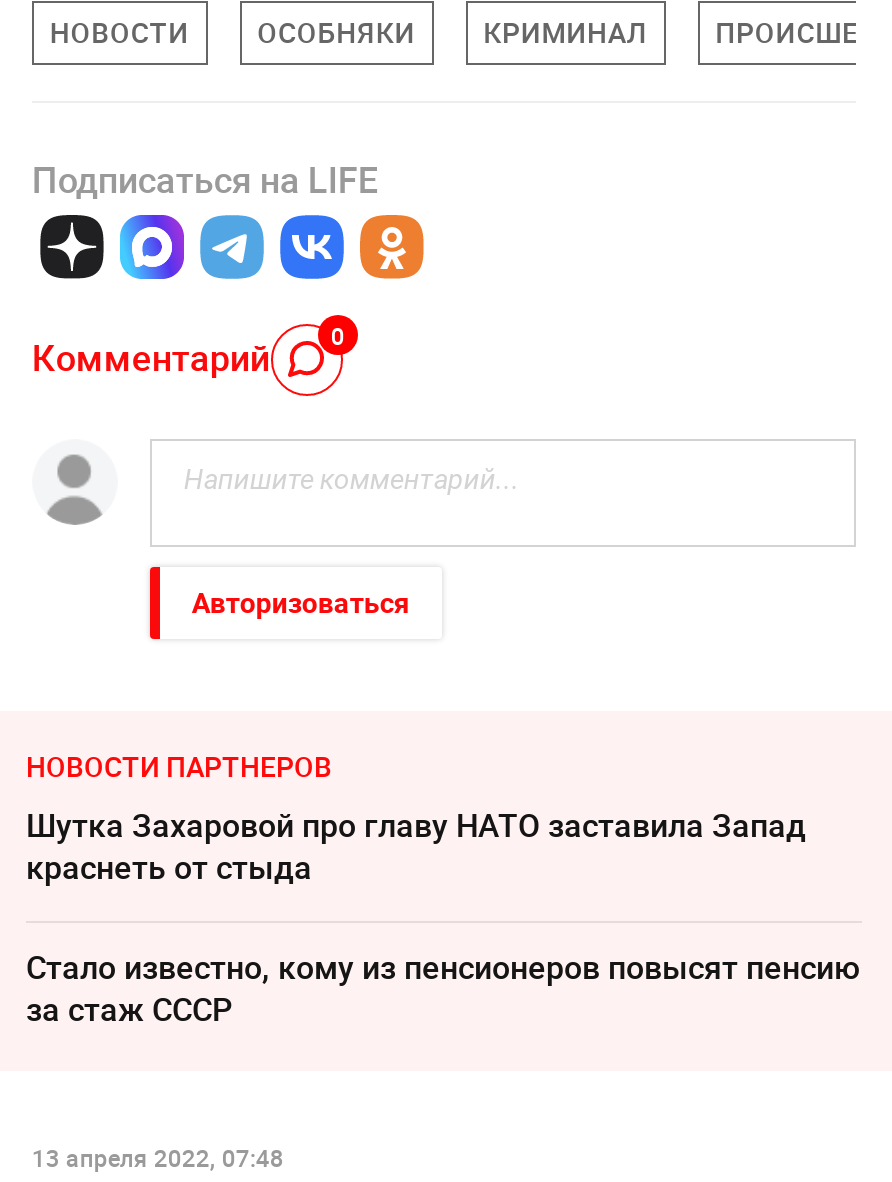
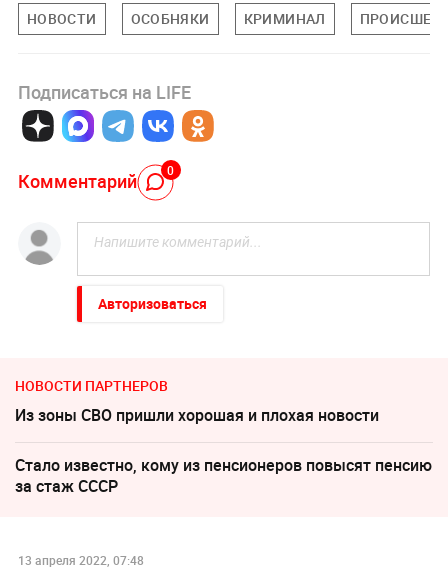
[26,804,806,890] Шутка Захаровой про главу НАТО заставила Запад | краснеть от стыда -> [15,404,379,426] Из зоны СВО пришли хорошая и плохая новости

